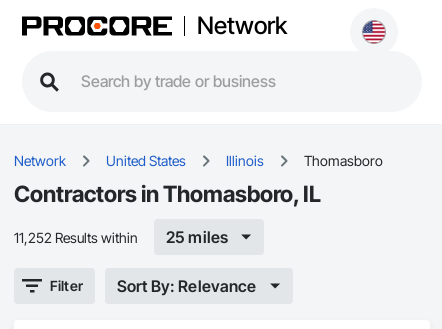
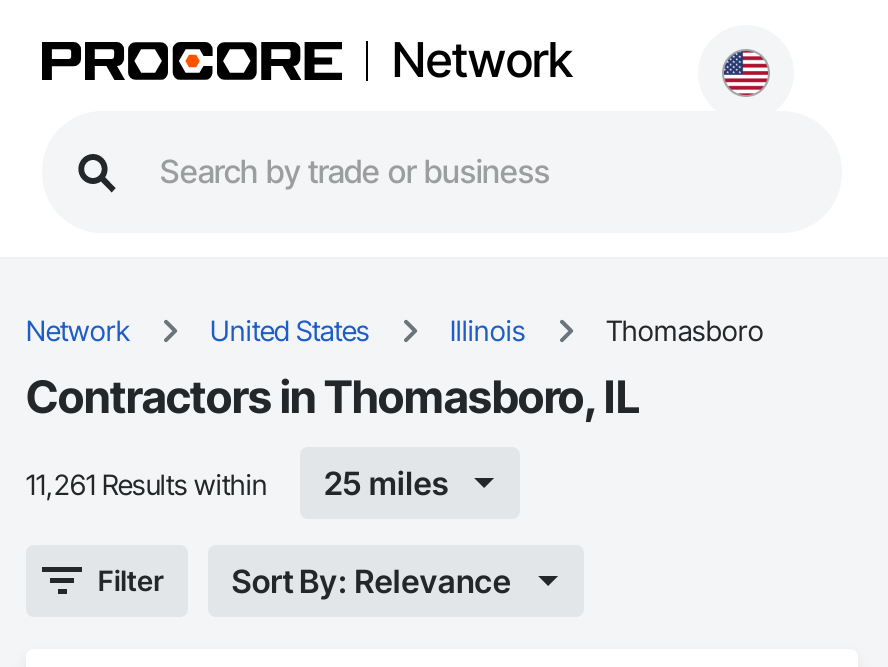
[14,228,138,245] 11,252 Results within -> [26,466,268,500] 11,261 Results within

